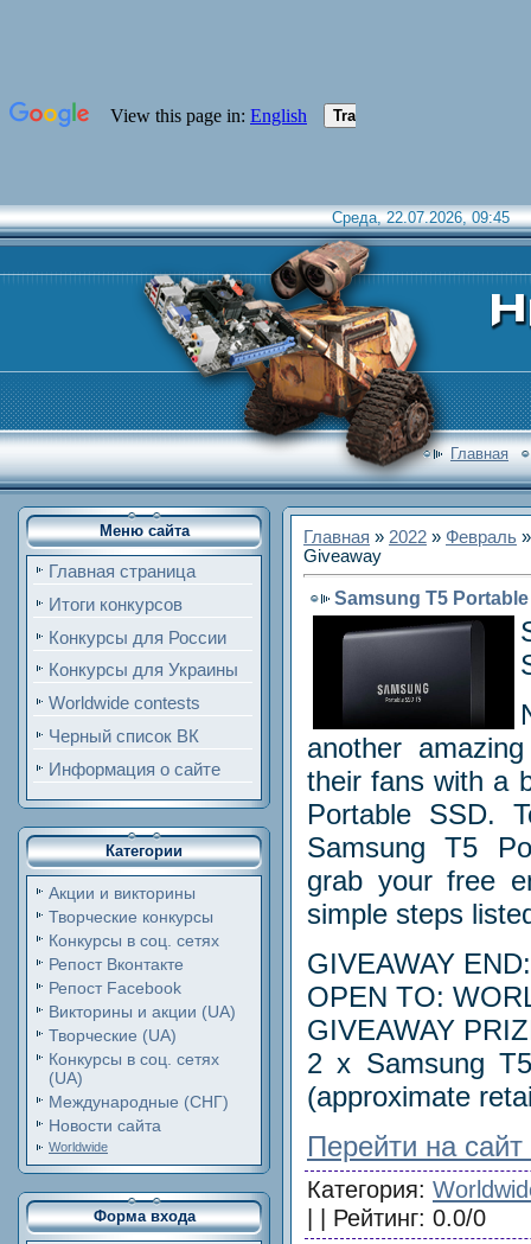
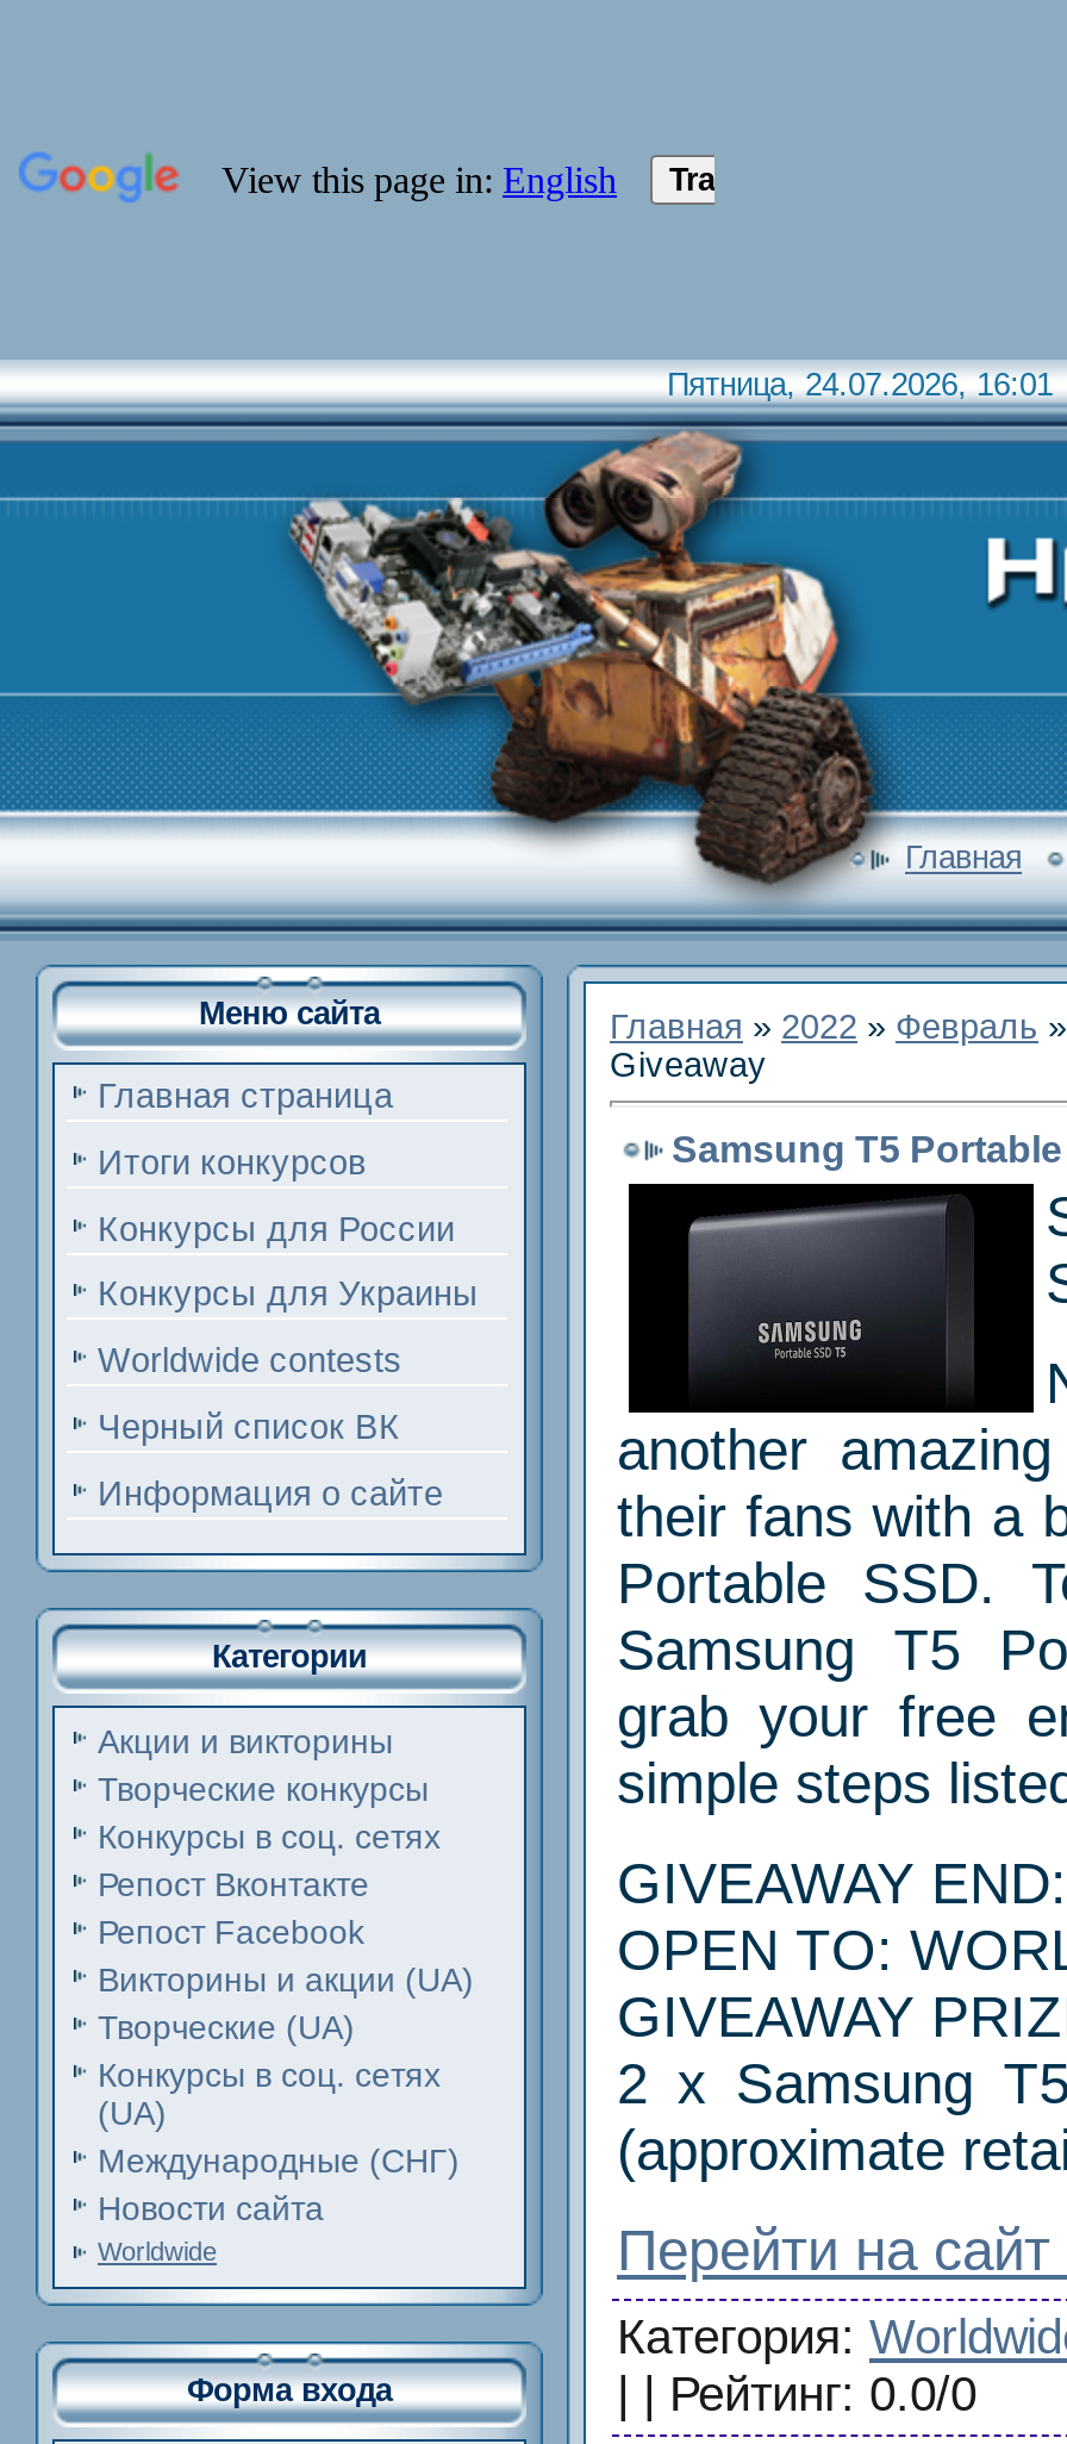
[332,209,510,227] Среда, 22.07.2026, 09:45 -> [667,367,1053,403] Пятница, 24.07.2026, 16:01

